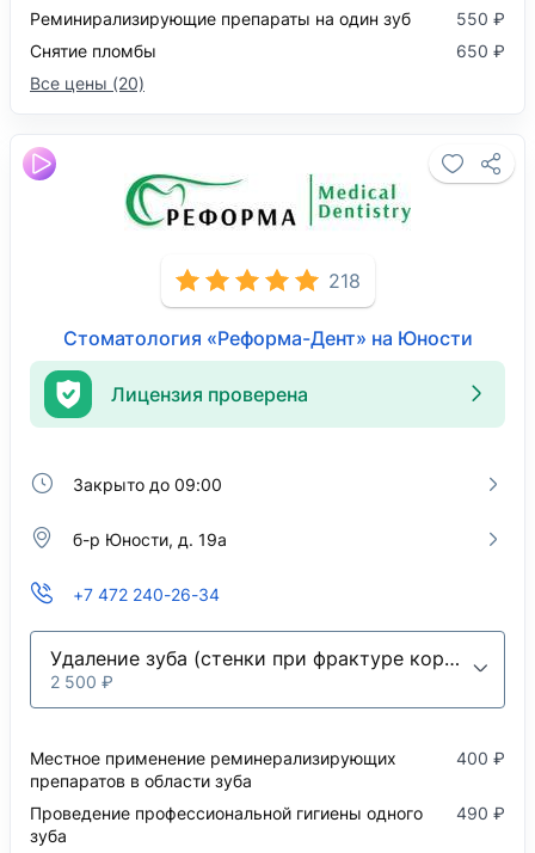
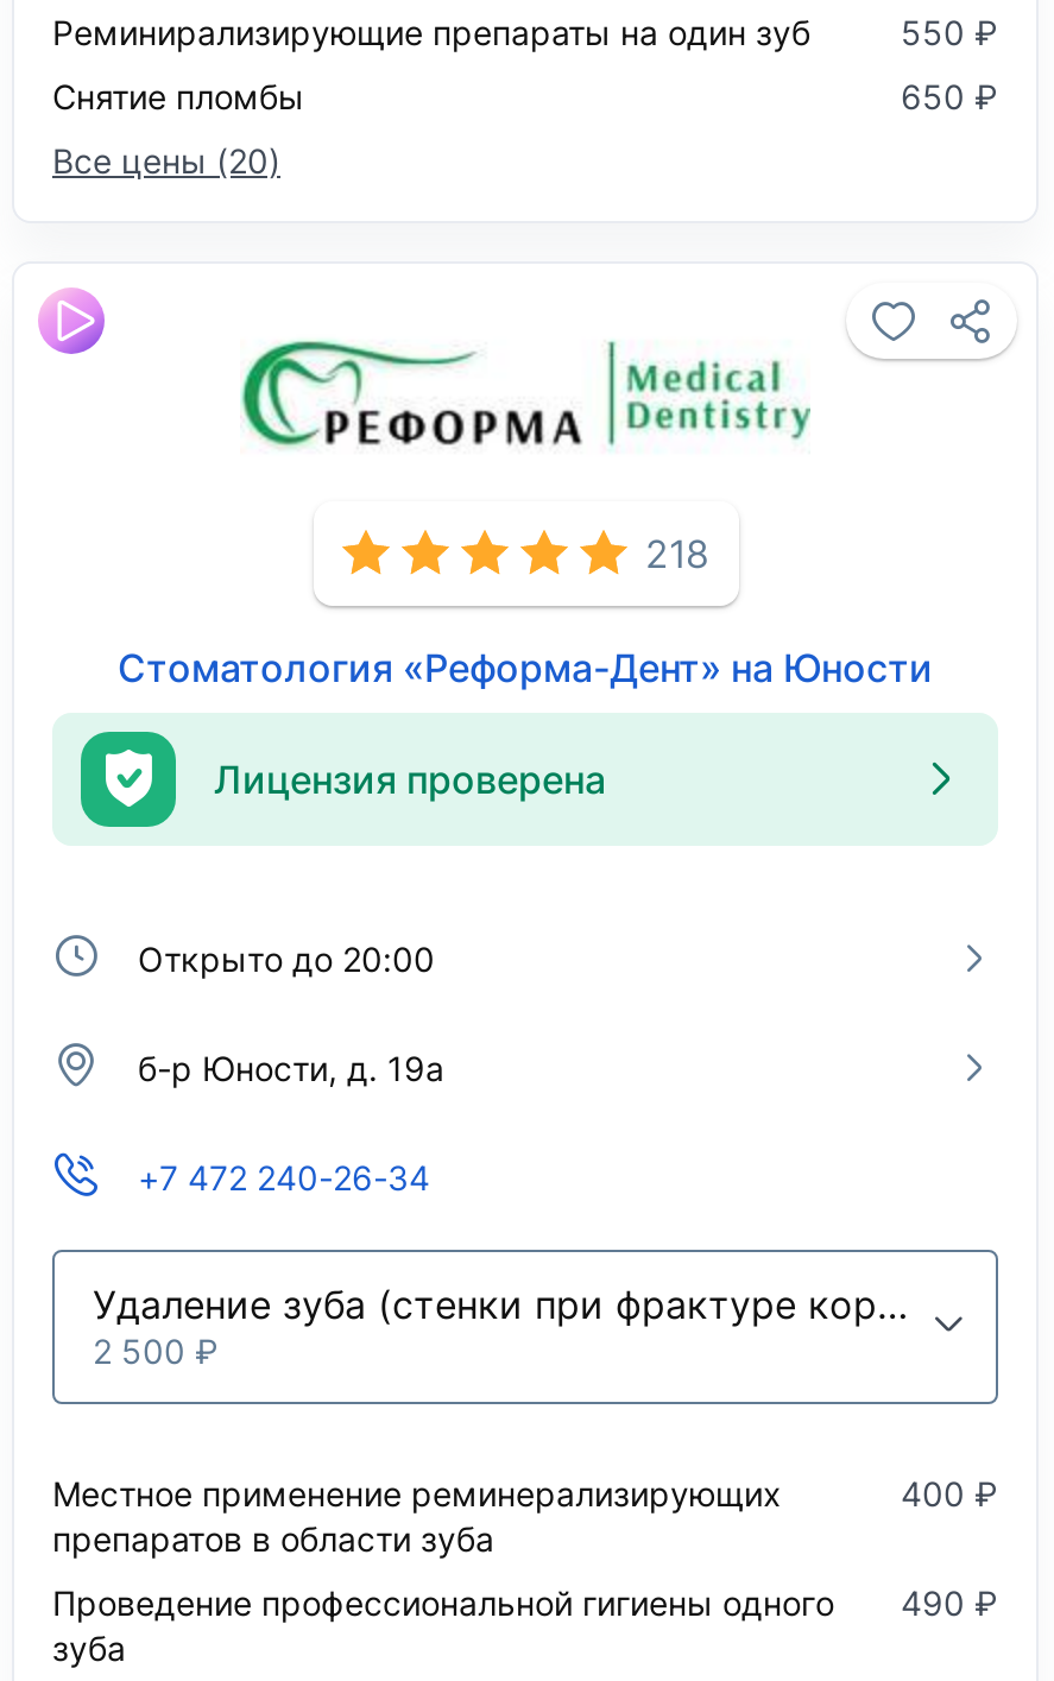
[73,474,222,494] Закрыто до 09:00 -> [138,937,435,978] Открыто до 20:00

